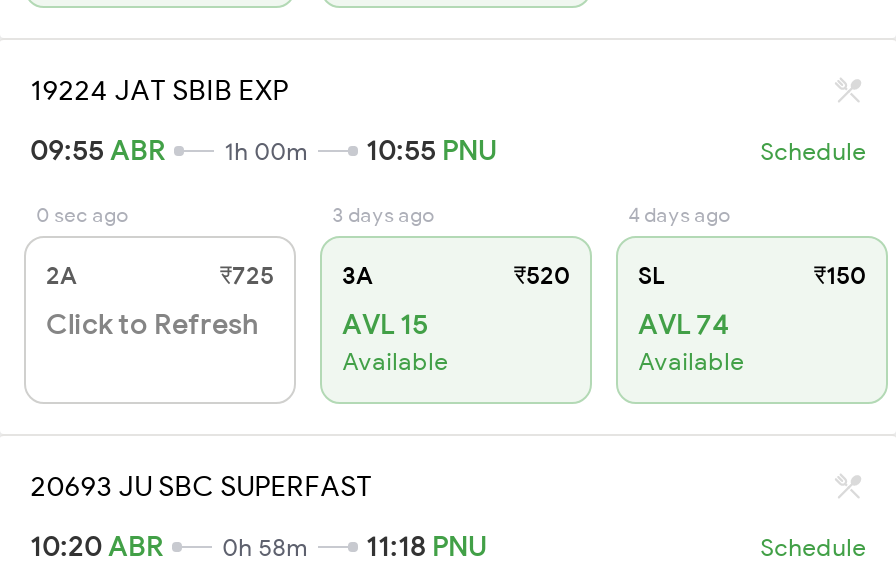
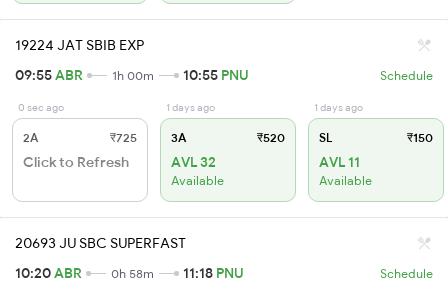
[332,202,434,228] 3 days ago -> [166,101,215,114] 1 days ago
[628,202,730,228] 4 days ago -> [314,101,363,114] 1 days ago
[342,306,428,342] AVL 15 -> [171,153,216,171] AVL 32
[638,306,730,342] AVL 74 -> [319,153,360,171] AVL 11

